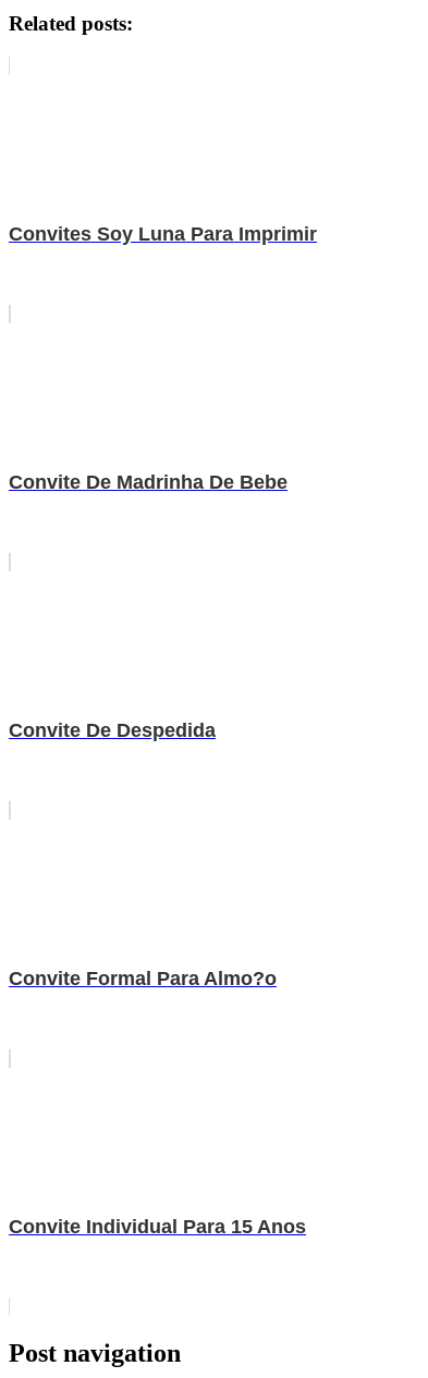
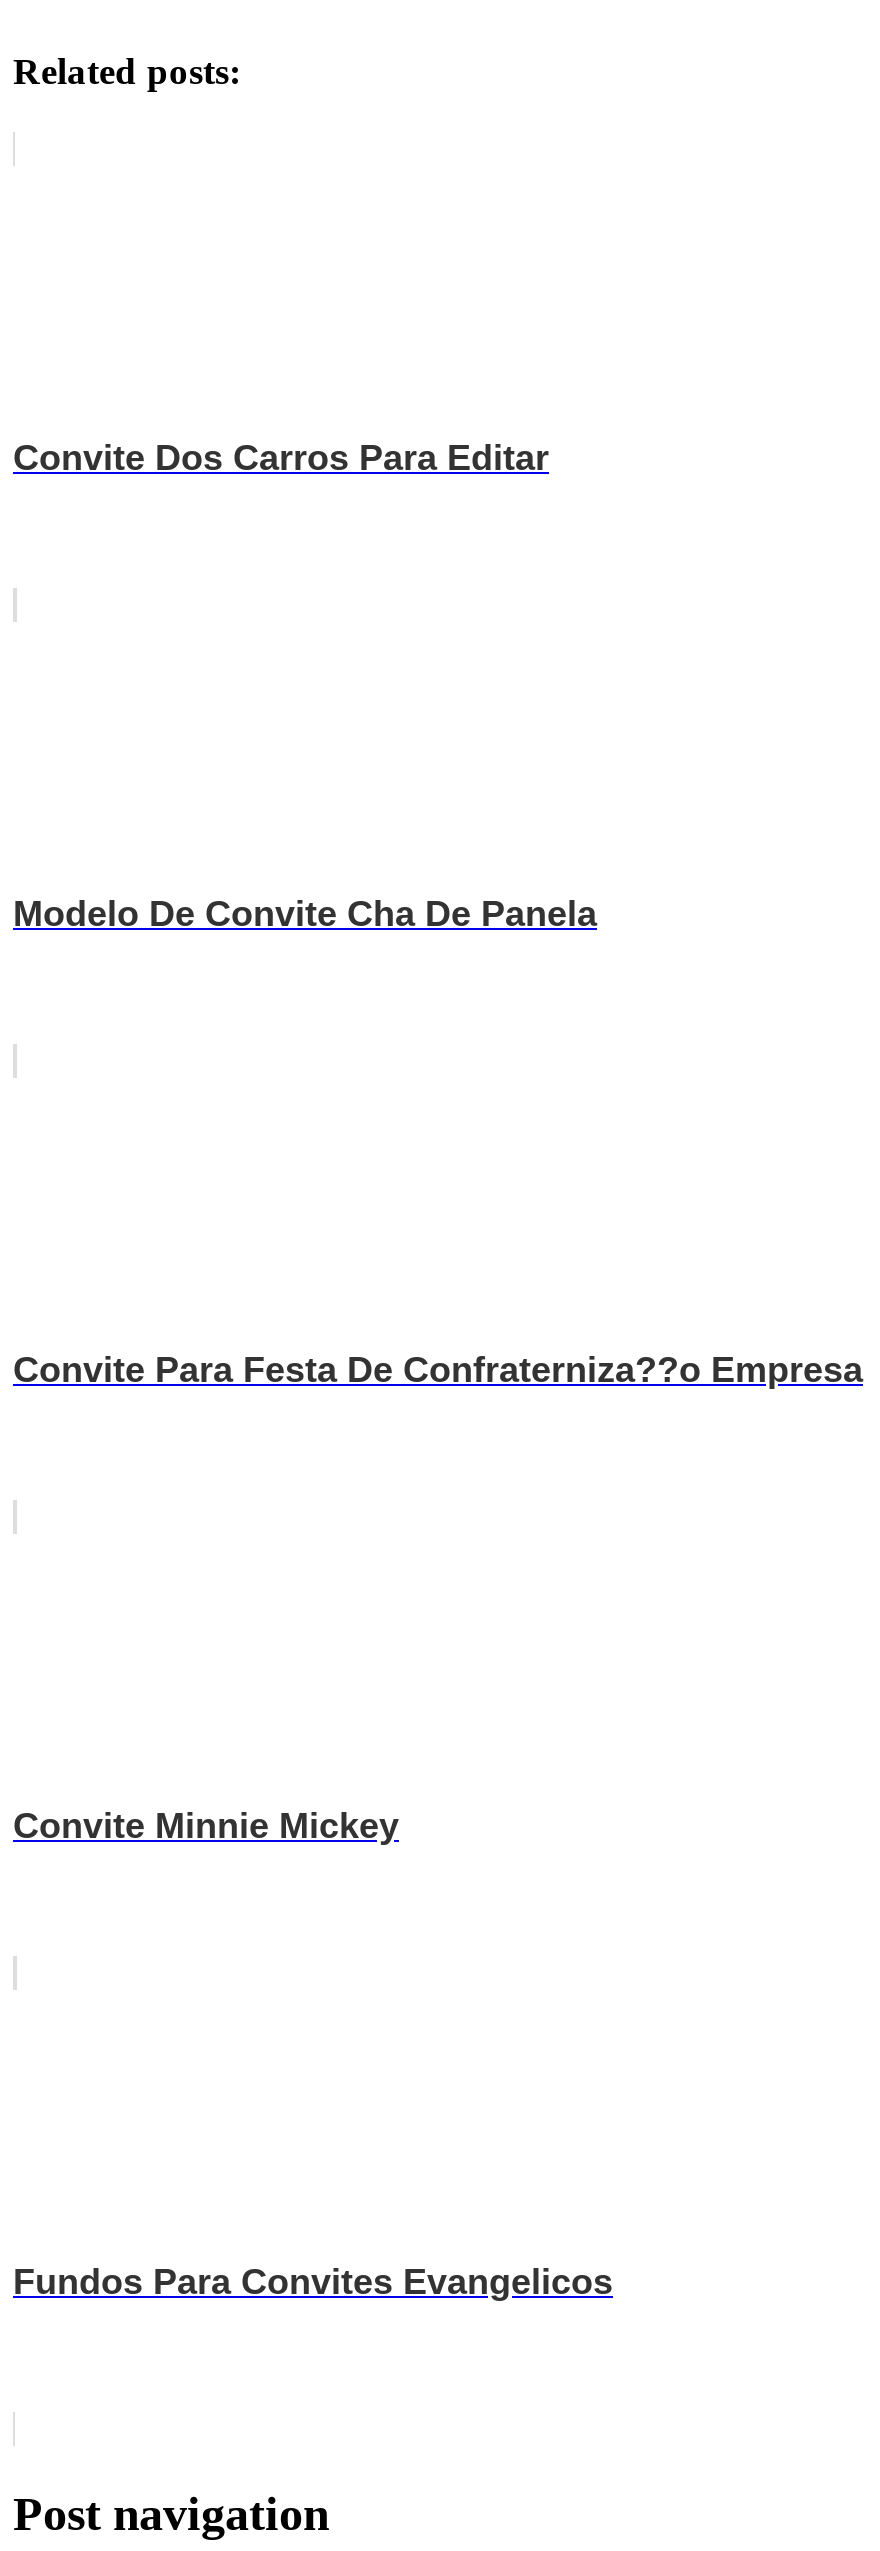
[9,223,317,245] Convites Soy Luna Para Imprimir -> [13,438,549,478] Convite Dos Carros Para Editar
[9,471,288,493] Convite De Madrinha De Bebe -> [13,894,597,934] Modelo De Convite Cha De Panela
[9,719,216,741] Convite De Despedida -> [13,1350,863,1390] Convite Para Festa De Confraterniza??o Empresa
[9,968,277,989] Convite Formal Para Almo?o -> [13,1806,399,1846] Convite Minnie Mickey
[9,1216,306,1237] Convite Individual Para 15 Anos -> [13,2262,613,2302] Fundos Para Convites Evangelicos

